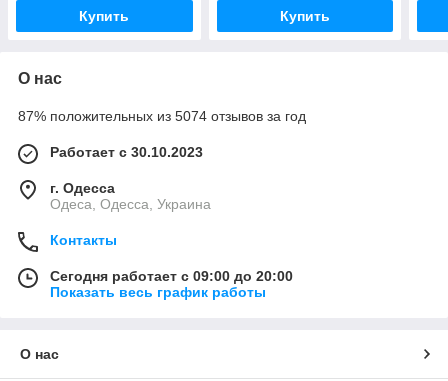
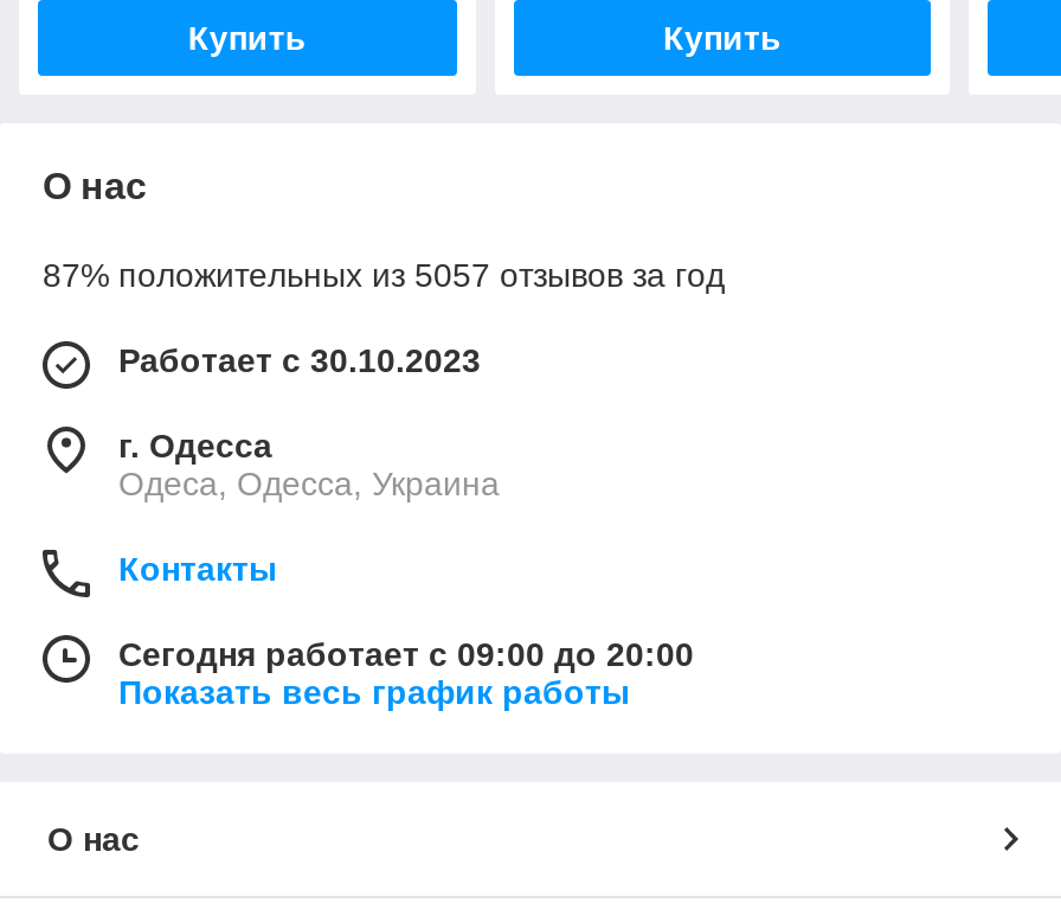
[18,108,306,124] 87% положительных из 5074 отзывов за год -> [43,255,725,293] 87% положительных из 5057 отзывов за год

